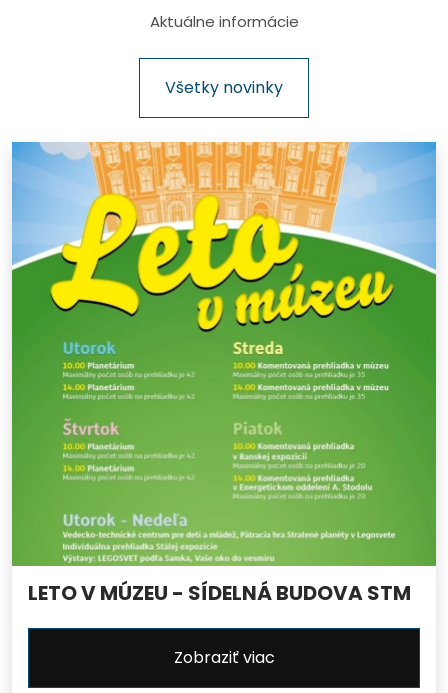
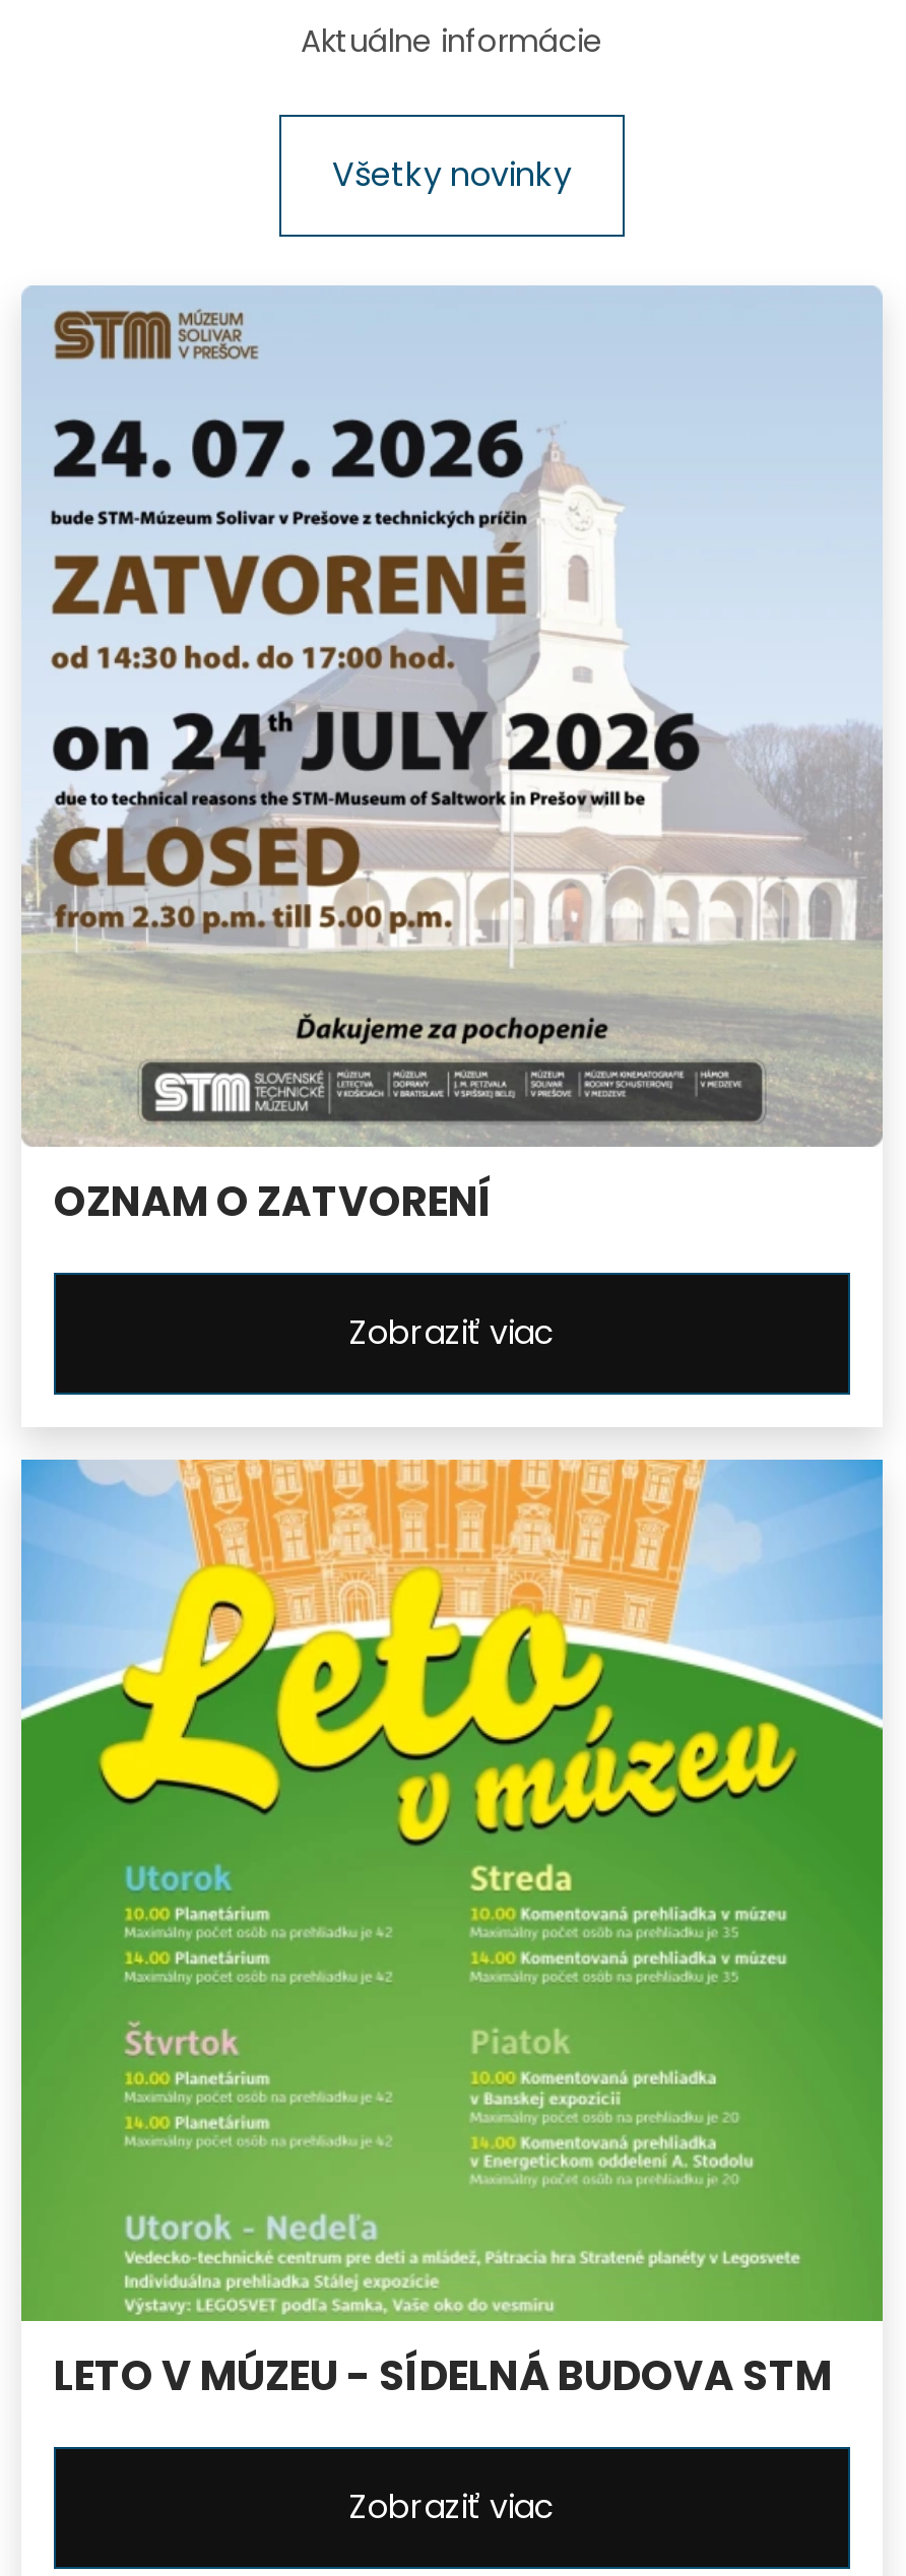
none -> [21,285,883,1356] [image] | OZNAM O ZATVORENÍ | Zobraziť viac

